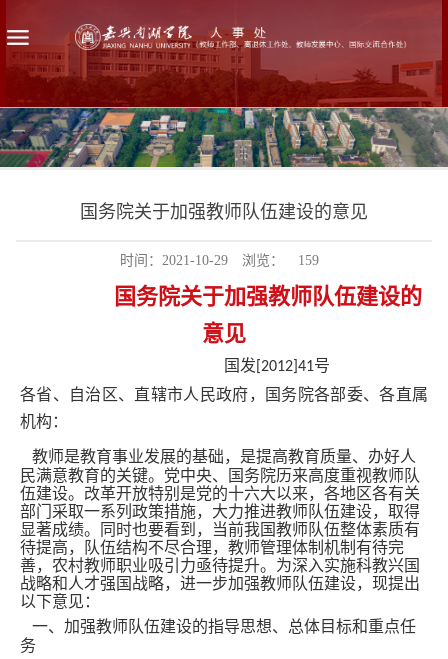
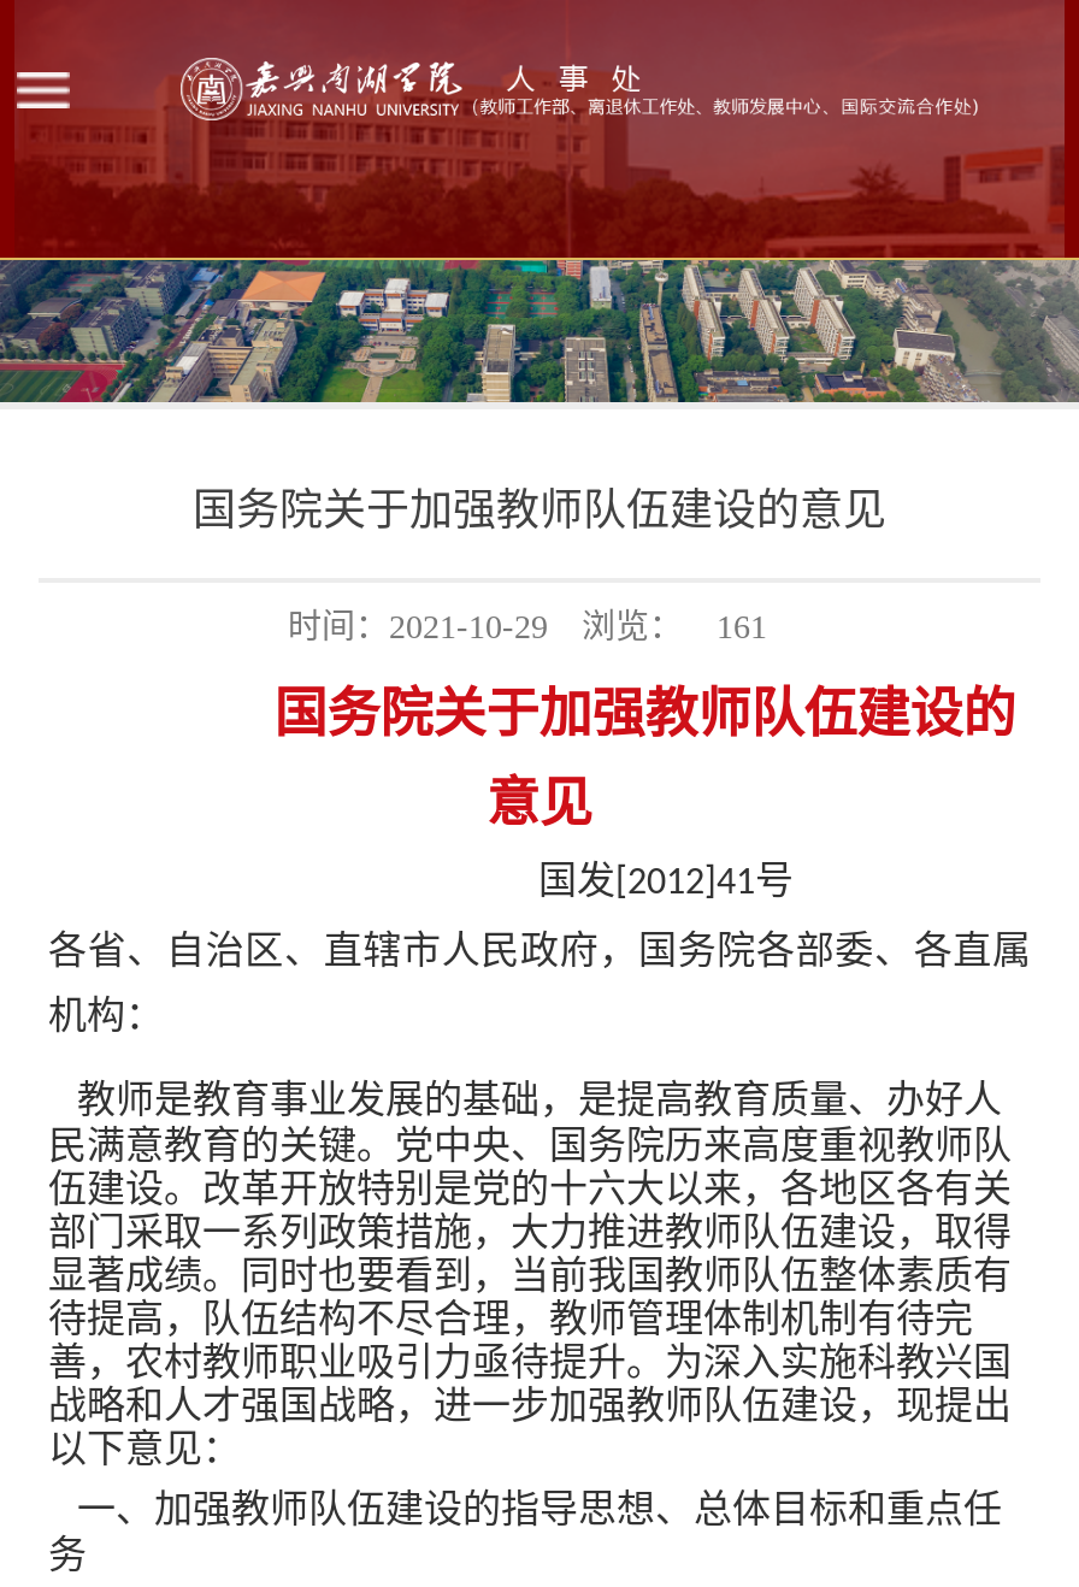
[119,253,318,268] 时间：2021-10-29 浏览： 159 -> [288,610,767,646] 时间：2021-10-29 浏览： 161

